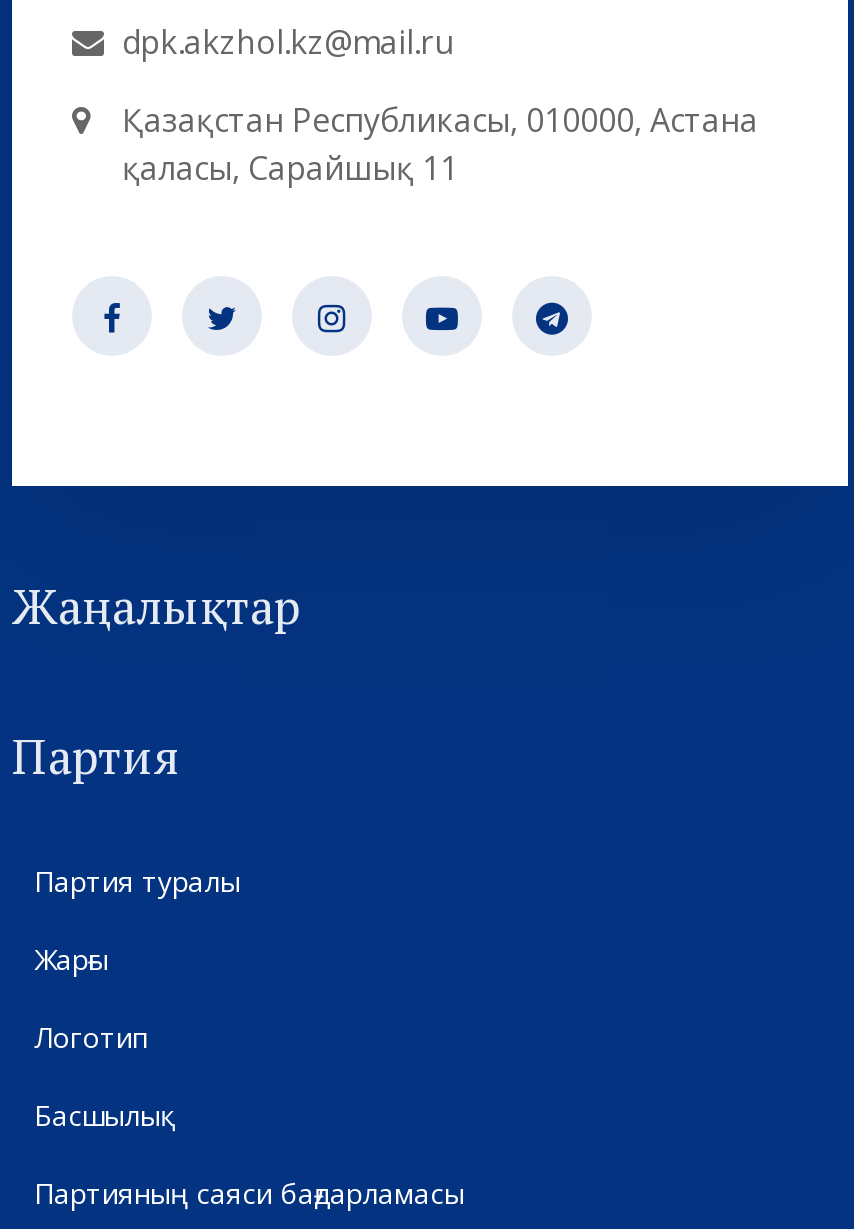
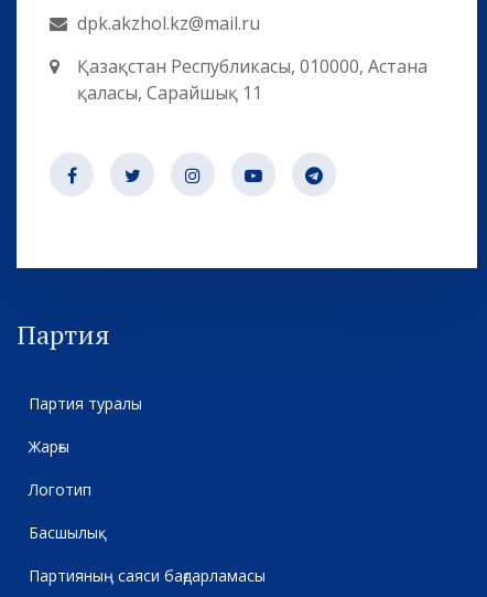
[12,575,300,639] Жаңалықтар -> none

